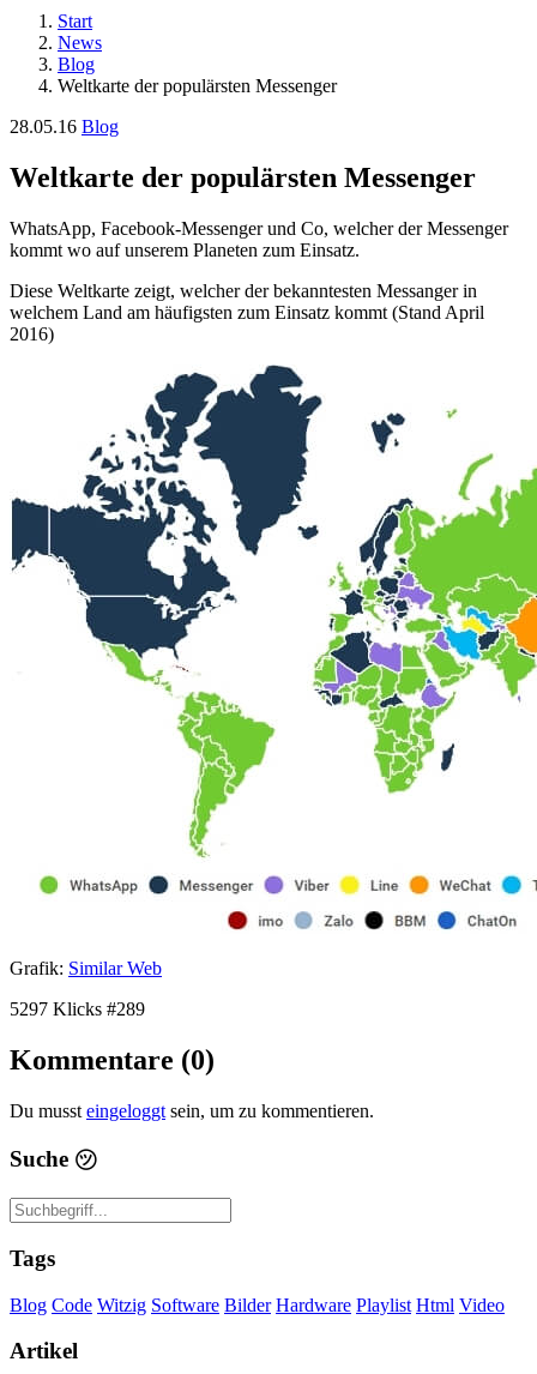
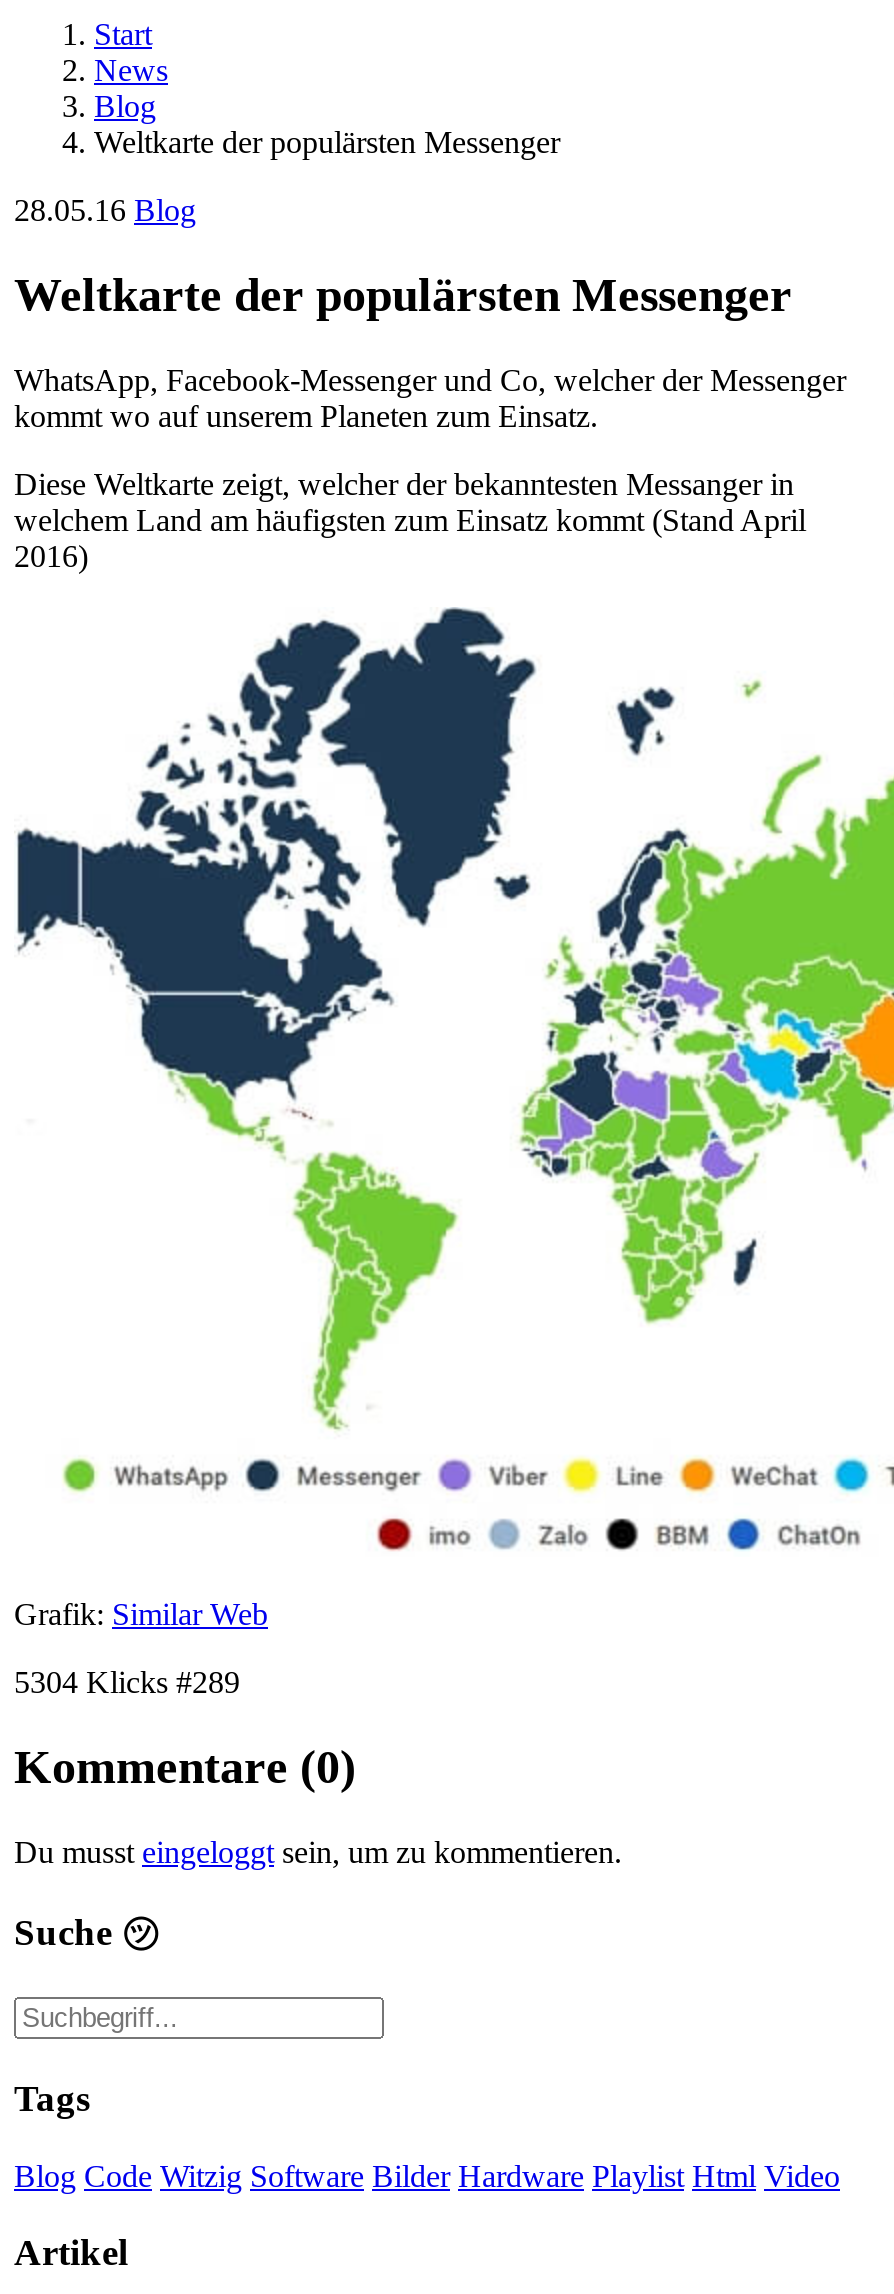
[10,998,145,1019] 5297 Klicks #289 -> [14,1665,240,1699] 5304 Klicks #289

